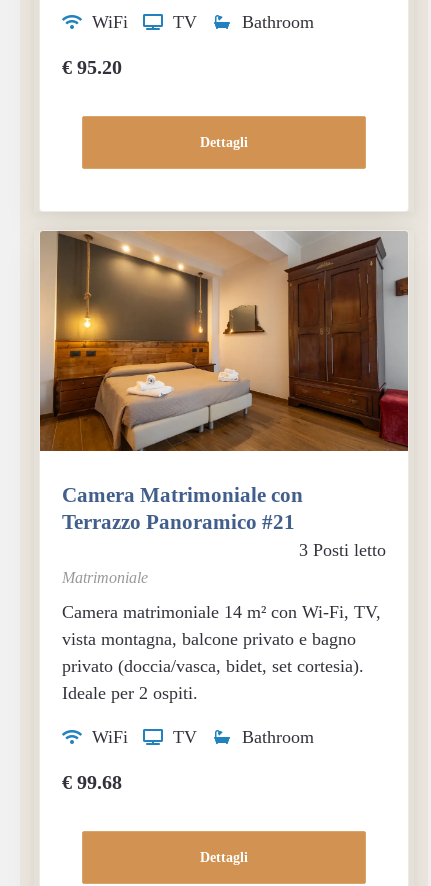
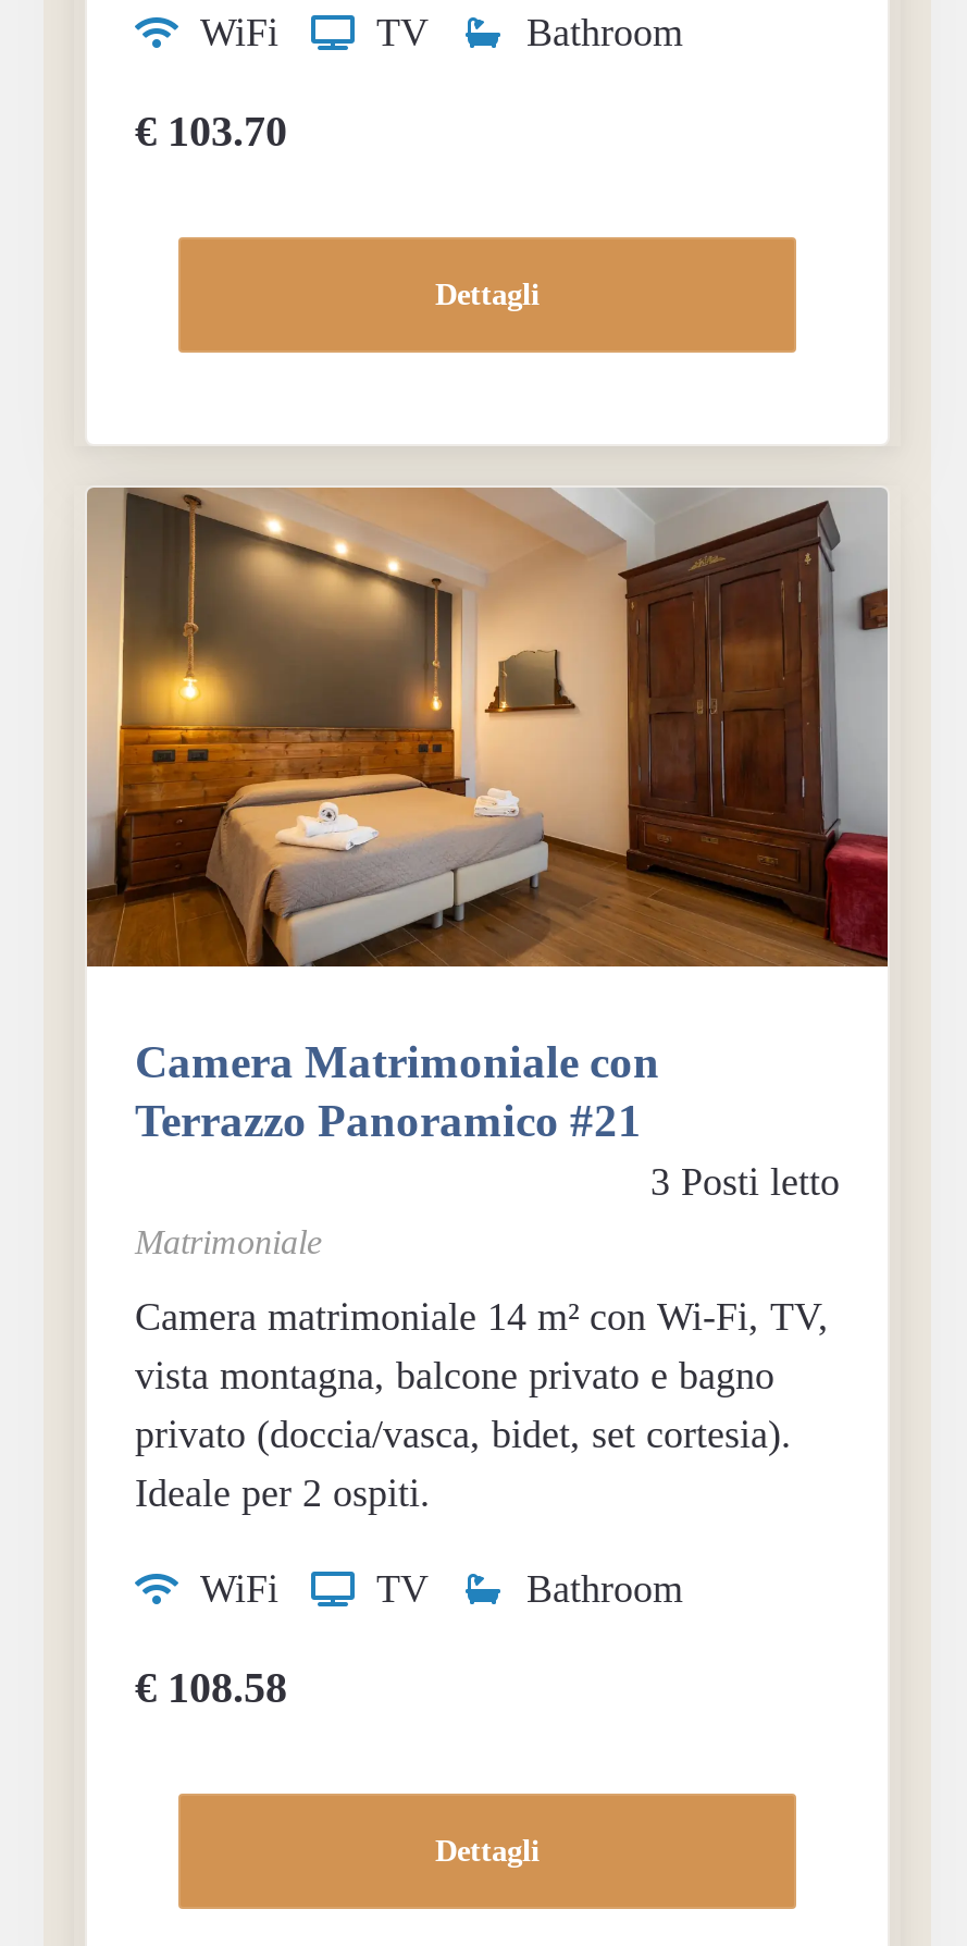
[62,56,122,78] € 95.20 -> [135,107,287,155] € 103.70
[62,771,122,793] € 99.68 -> [135,1663,287,1711] € 108.58

